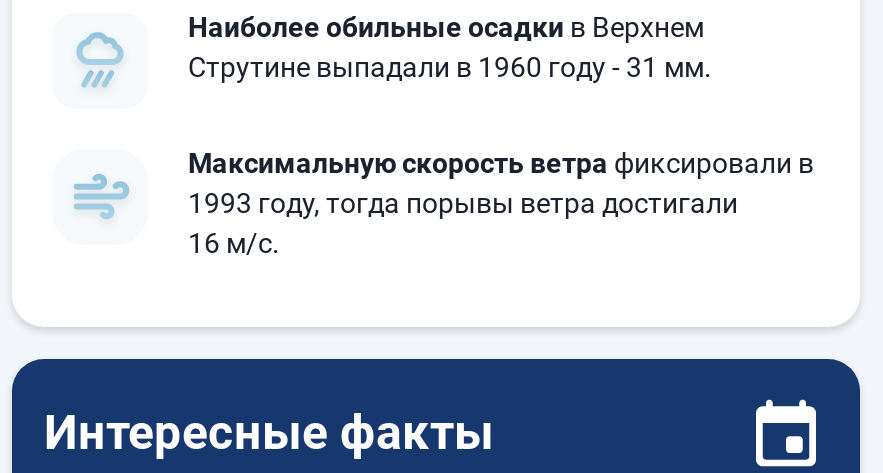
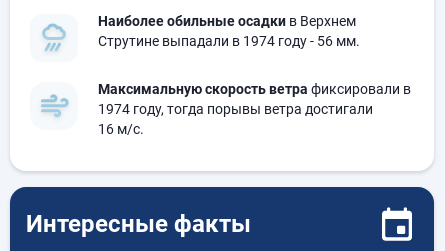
[188,51,712,83] Струтине выпадали в 1960 году - 31 мм. -> [98,33,360,49] Струтине выпадали в 1974 году - 56 мм.
[188,187,738,219] 1993 году, тогда порывы ветра достигали -> [98,101,373,117] 1974 году, тогда порывы ветра достигали

